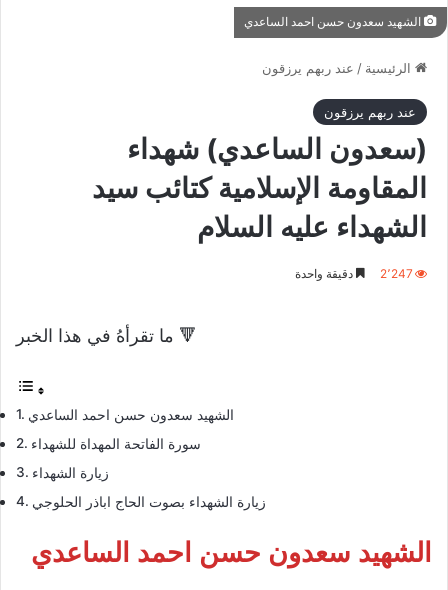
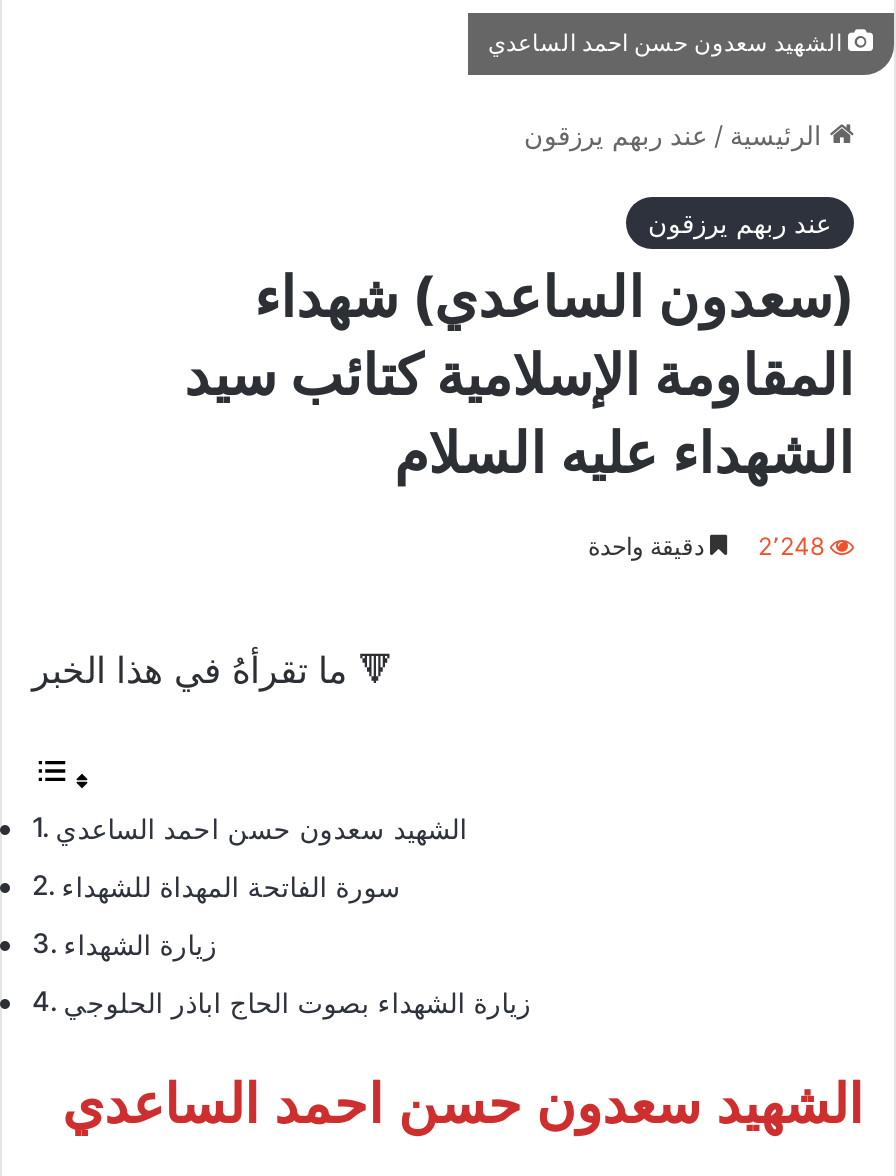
[295,266,412,281] 2٬247 دقيقة واحدة -> [588,531,824,561] 2٬248 دقيقة واحدة

